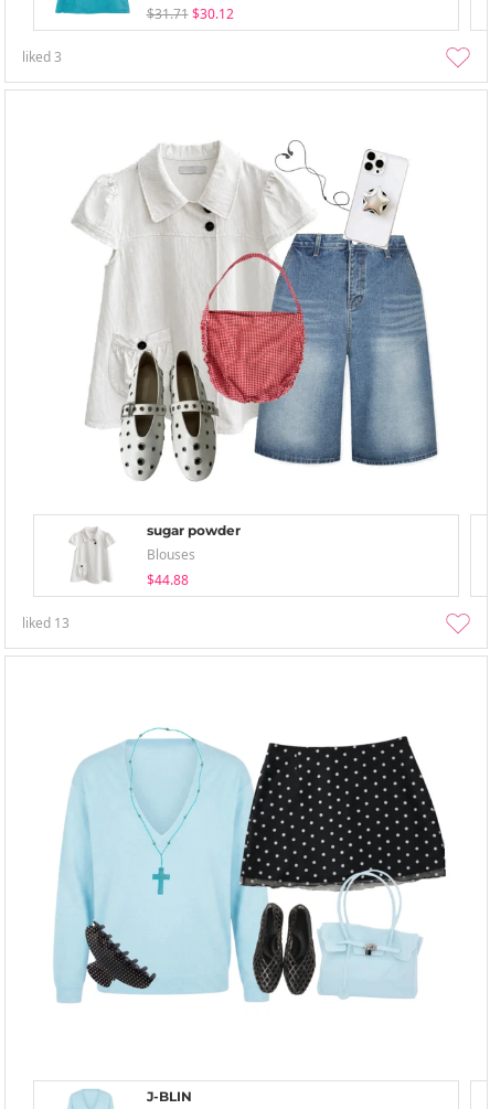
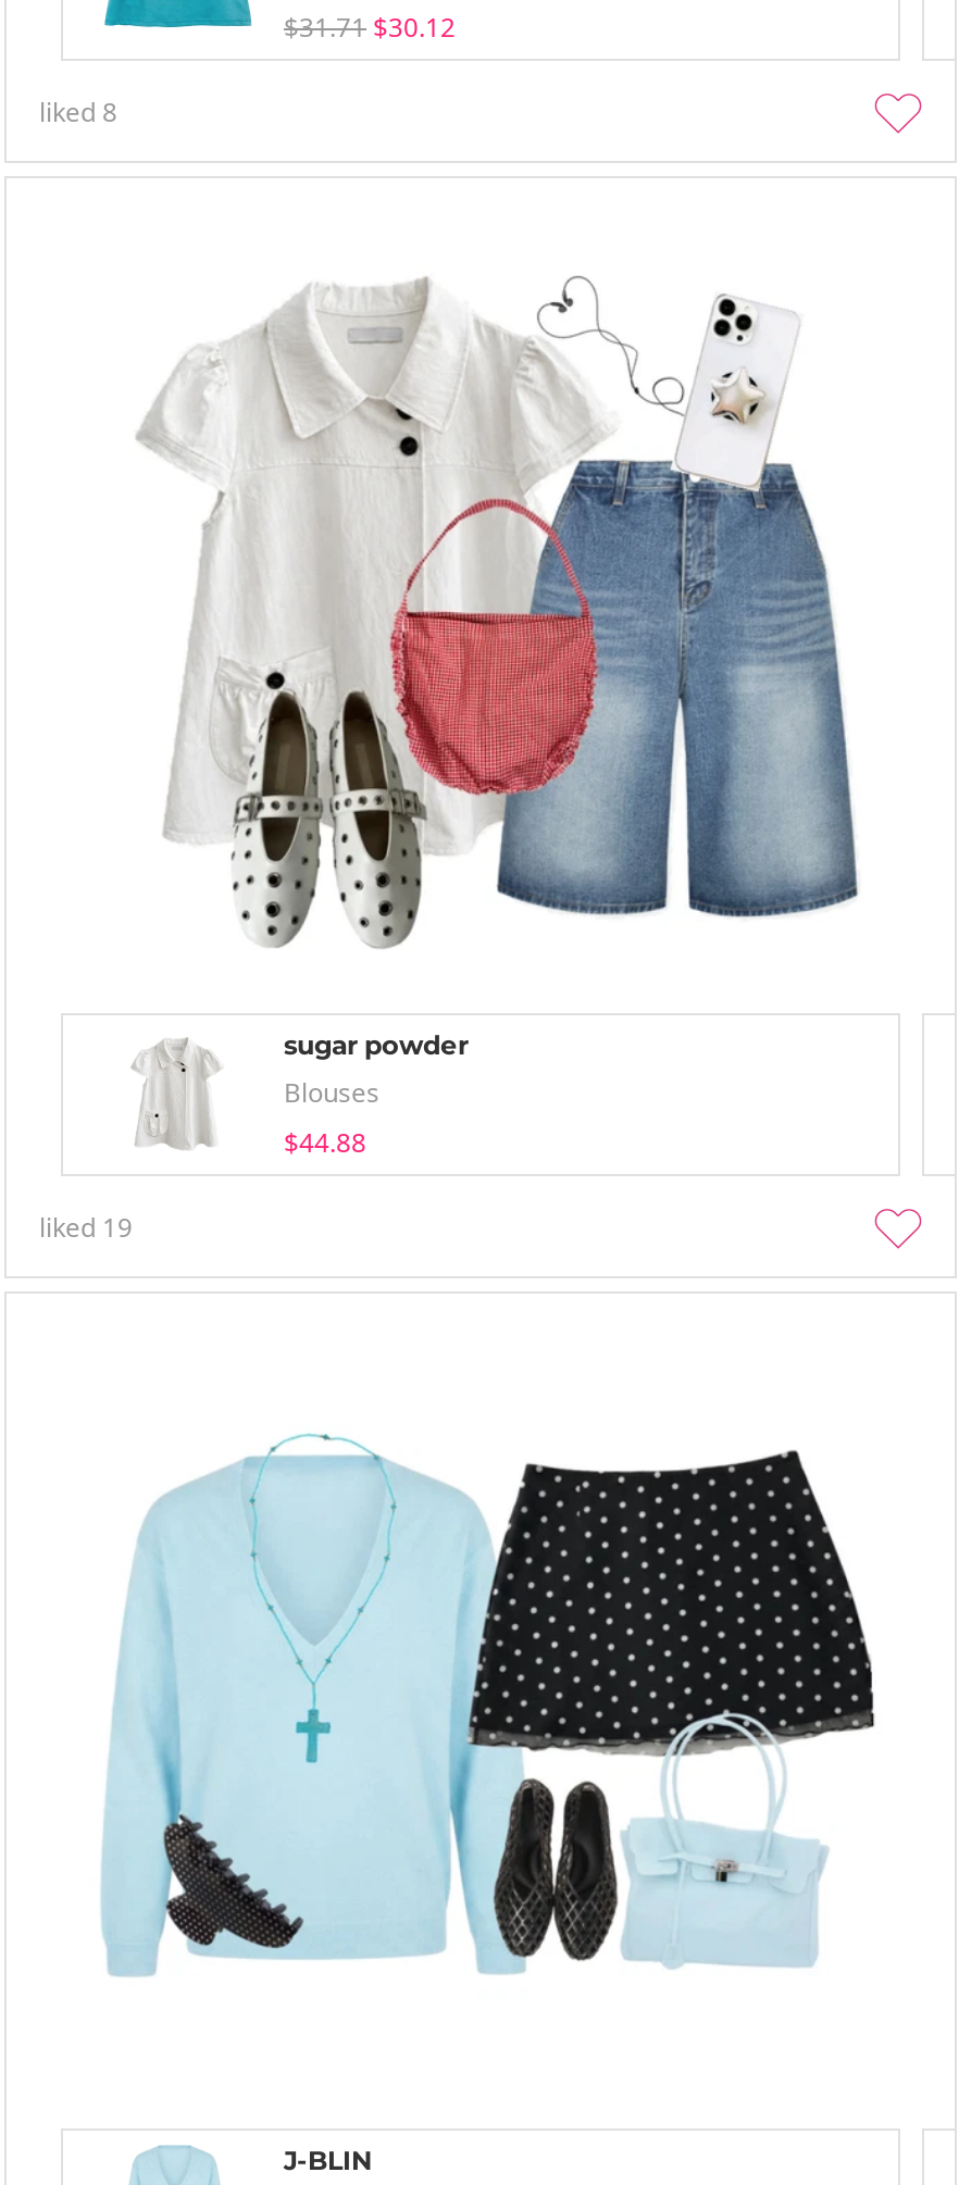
[22,47,62,66] liked 3 -> [39,93,117,130] liked 8
[22,614,70,632] liked 13 -> [39,1209,133,1246] liked 19

